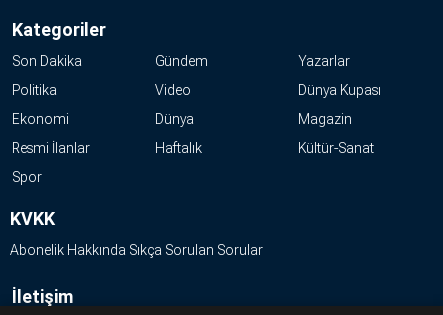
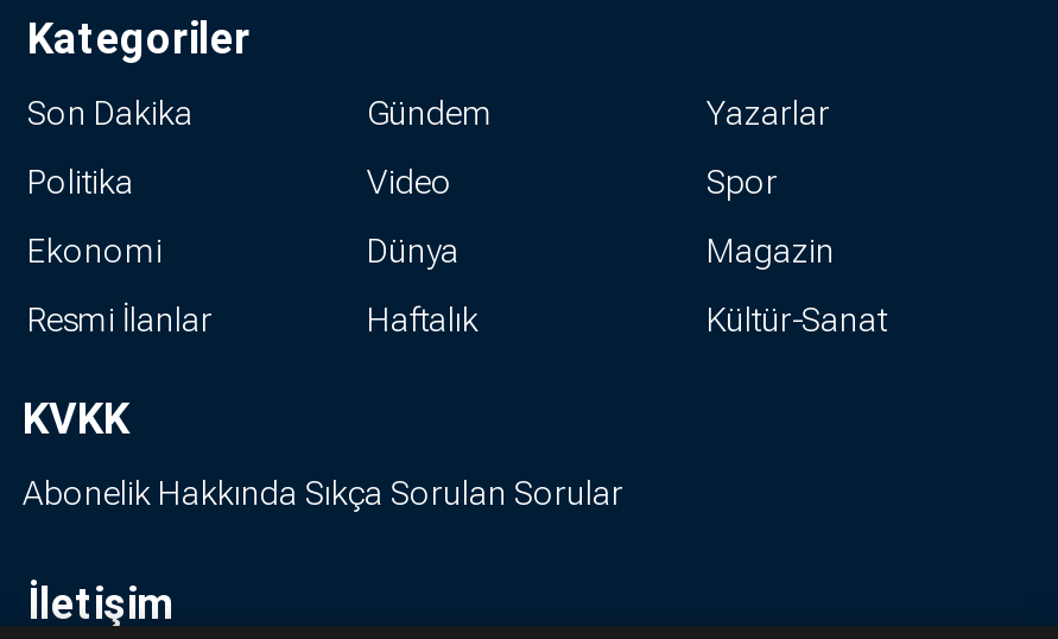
[298,82,381,98] Dünya Kupası -> none
moved [12,169,42,185] -> [707,162,778,200]: Spor

